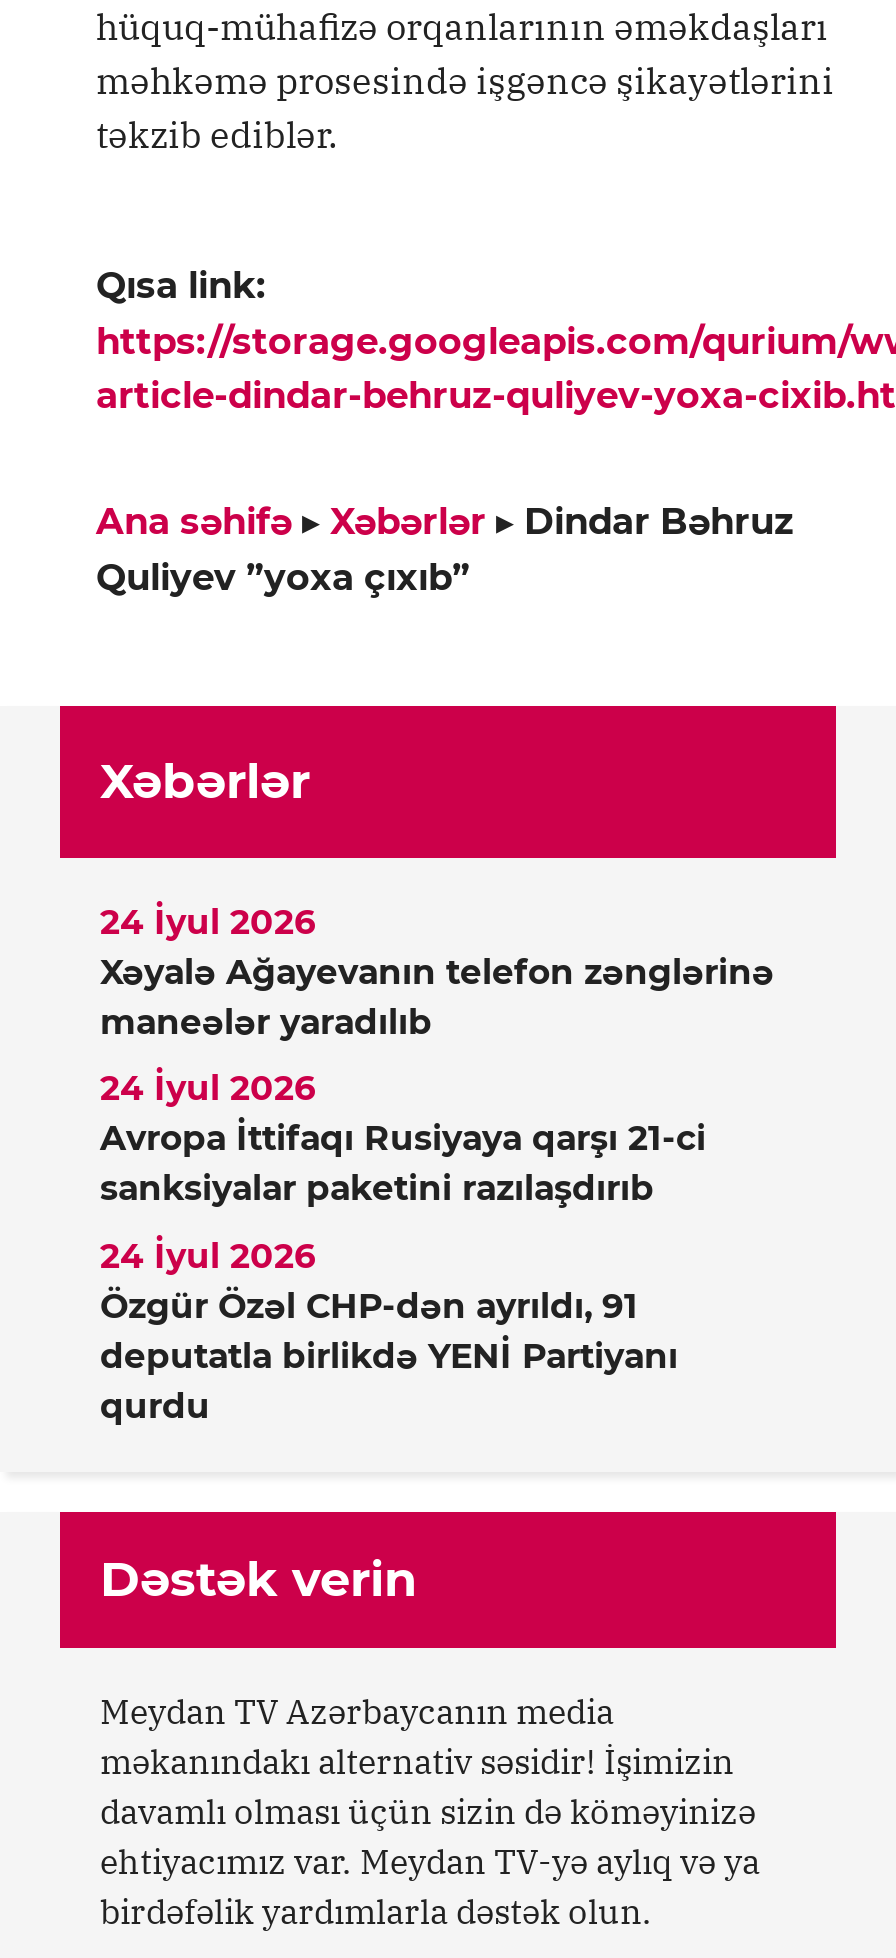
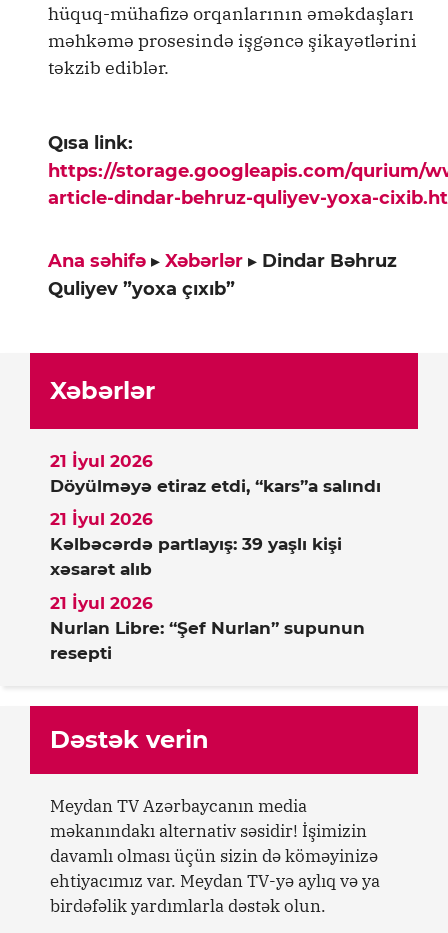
[100,901,316,941] 24 İyul 2026 -> [50,451,153,471] 21 İyul 2026
[100,951,774,1041] Xəyalə Ağayevanın telefon zənglərinə | maneələr yaradılıb -> [50,476,381,496] Döyülməyə etiraz etdi, “kars”a salındı
[100,1068,316,1108] 24 İyul 2026 -> [50,509,153,529] 21 İyul 2026
[100,1118,706,1208] Avropa İttifaqı Rusiyaya qarşı 21-ci | sanksiyalar paketini razılaşdırıb -> [50,534,342,579] Kəlbəcərdə partlayış: 39 yaşlı kişi | xəsarət alıb
[100,1235,316,1275] 24 İyul 2026 -> [50,593,153,613] 21 İyul 2026
[100,1285,678,1425] Özgür Özəl CHP-dən ayrıldı, 91 | deputatla birlikdə YENİ Partiyanı | qurdu -> [50,618,365,663] Nurlan Libre: “Şef Nurlan” supunun | resepti

